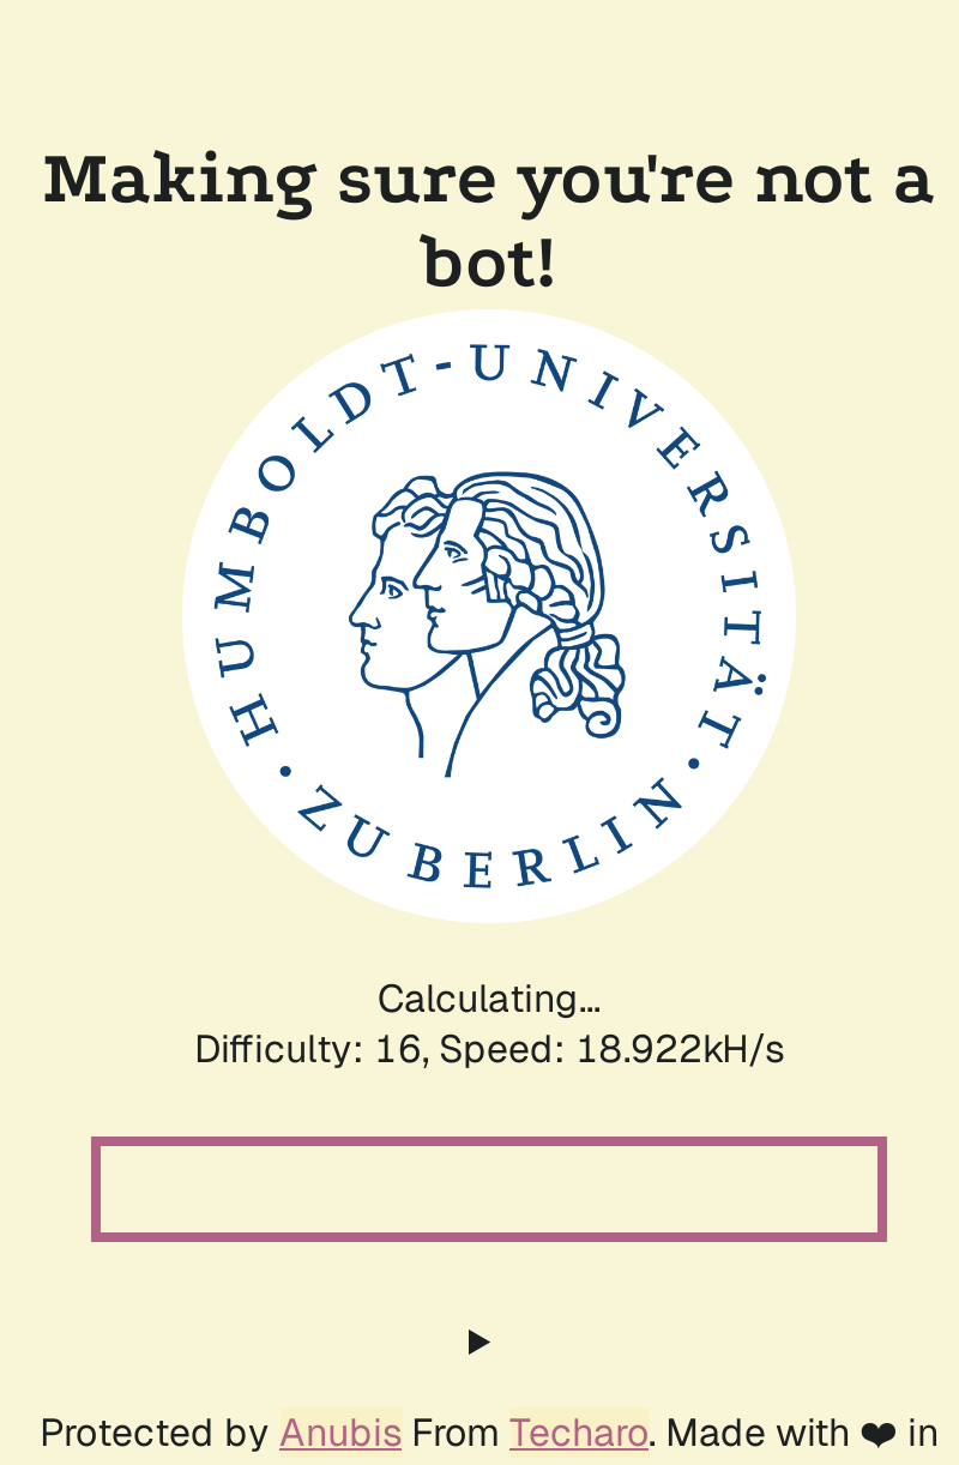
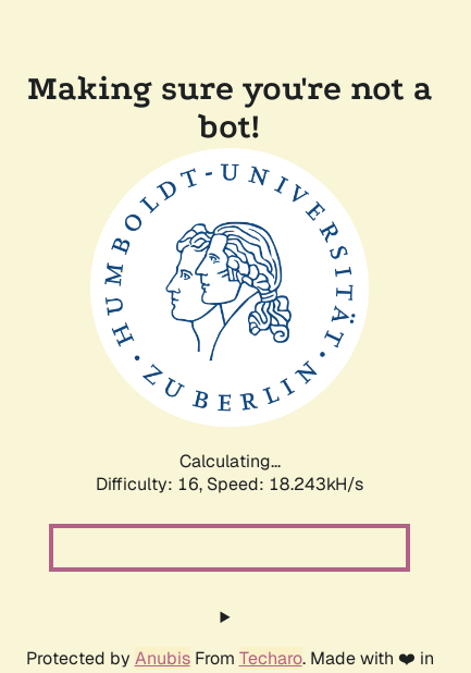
[194,1024,784,1074] Difficulty: 16, Speed: 18.922kH/s -> [96,473,363,495] Difficulty: 16, Speed: 18.243kH/s

